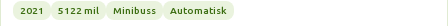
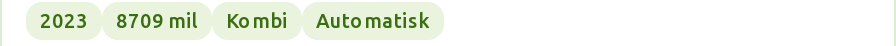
[20,5,156,16] 2021 | 5122 mil | Minibuss -> [40,10,288,32] 2023 | 8709 mil | Kombi

